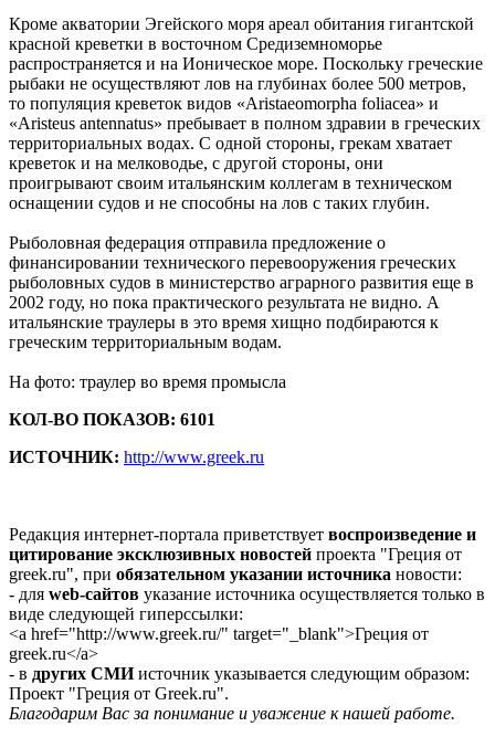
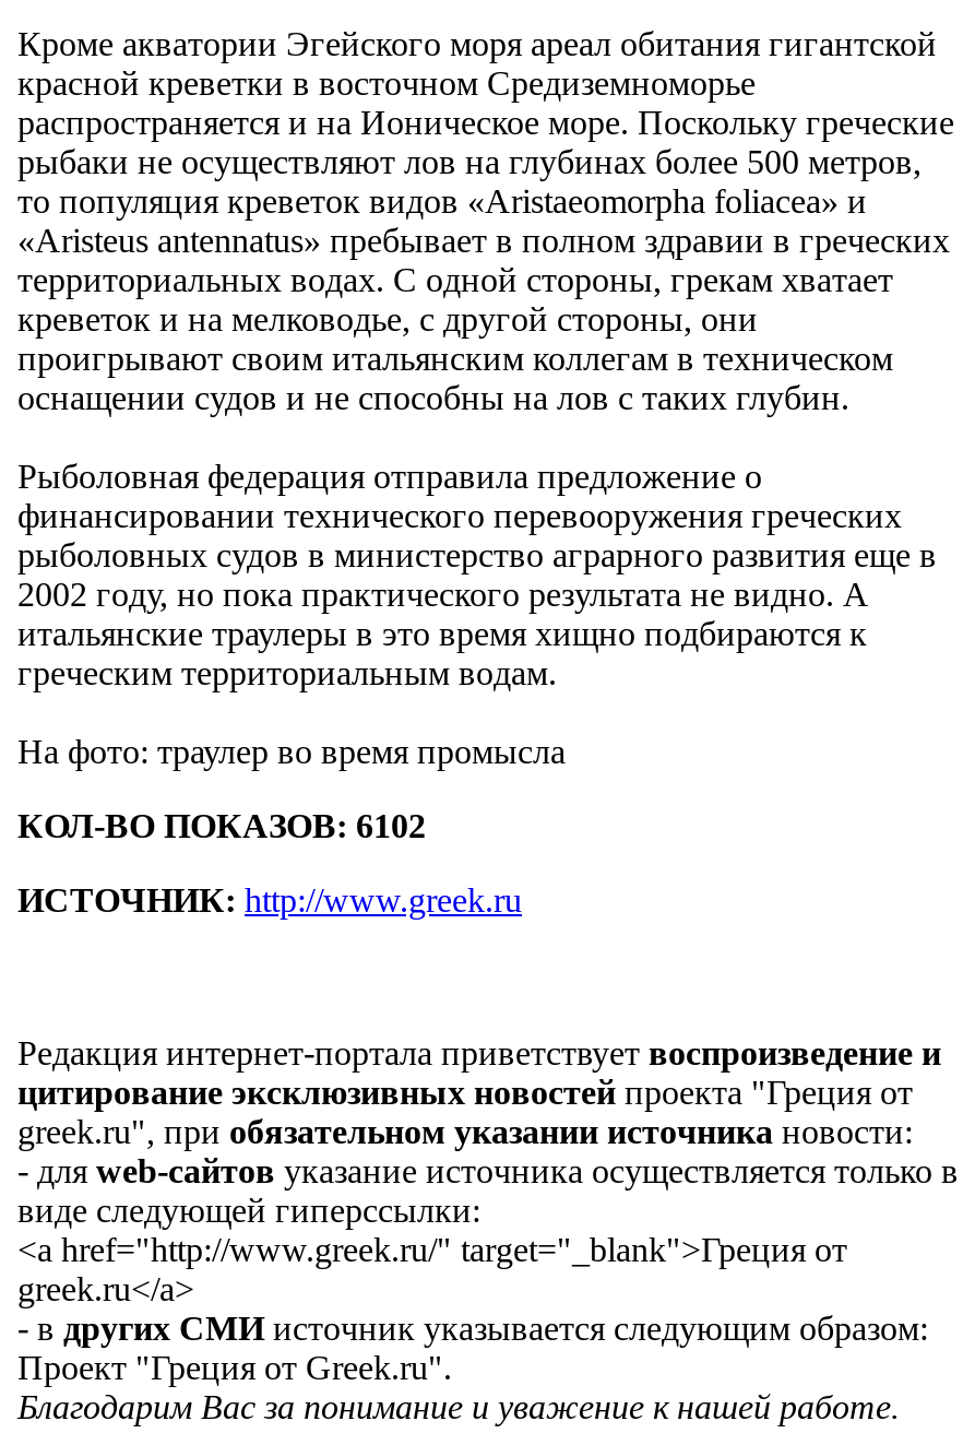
[9,410,215,429] КОЛ-ВО ПОКАЗОВ: 6101 -> [17,808,426,845] КОЛ-ВО ПОКАЗОВ: 6102

